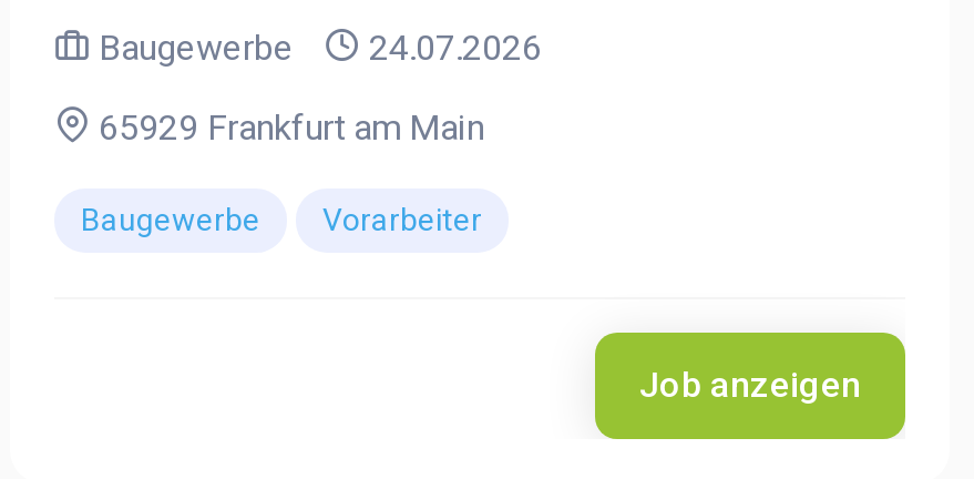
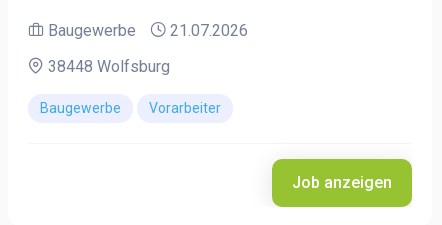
[90,27,542,69] Baugewerbe 24.07.2026 -> [44,21,248,40] Baugewerbe 21.07.2026
[90,106,484,149] 65929 Frankfurt am Main -> [44,57,170,76] 38448 Wolfsburg

